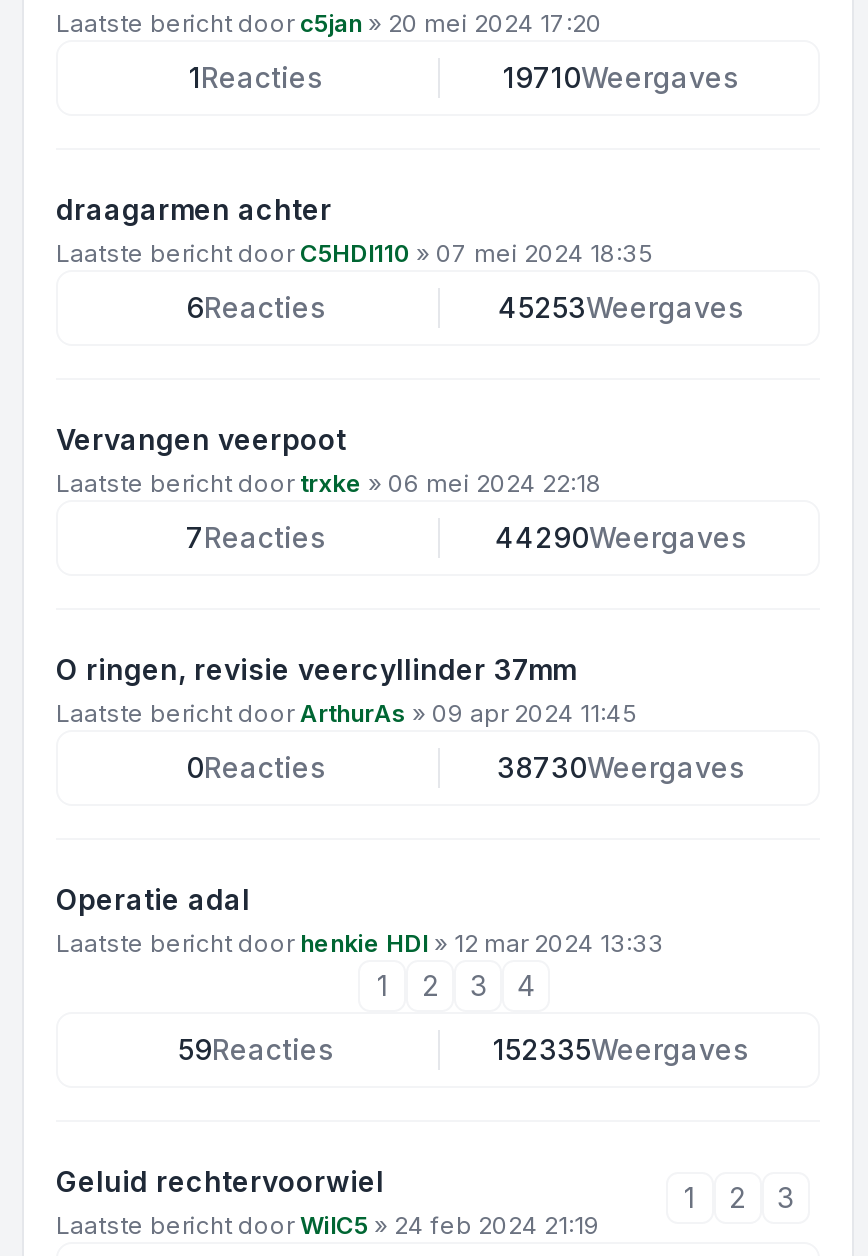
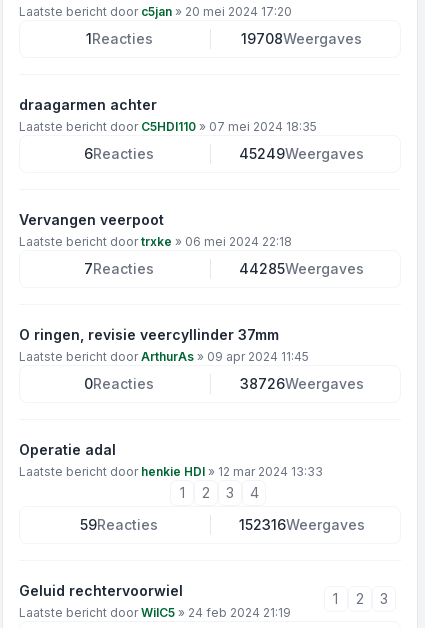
[503,60,739,94] 19710Weergaves -> [241,30,362,47] 19708Weergaves
[498,290,744,324] 45253Weergaves -> [239,145,364,162] 45249Weergaves
[495,520,747,554] 44290Weergaves -> [239,260,364,277] 44285Weergaves
[497,750,745,784] 38730Weergaves -> [239,375,363,392] 38726Weergaves
[493,1032,749,1066] 152335Weergaves -> [238,516,364,533] 152316Weergaves

